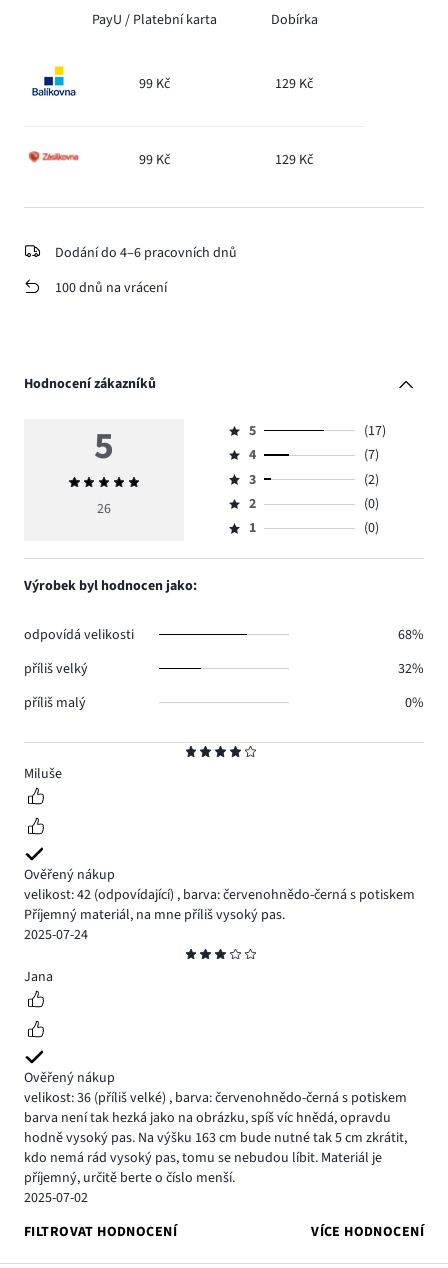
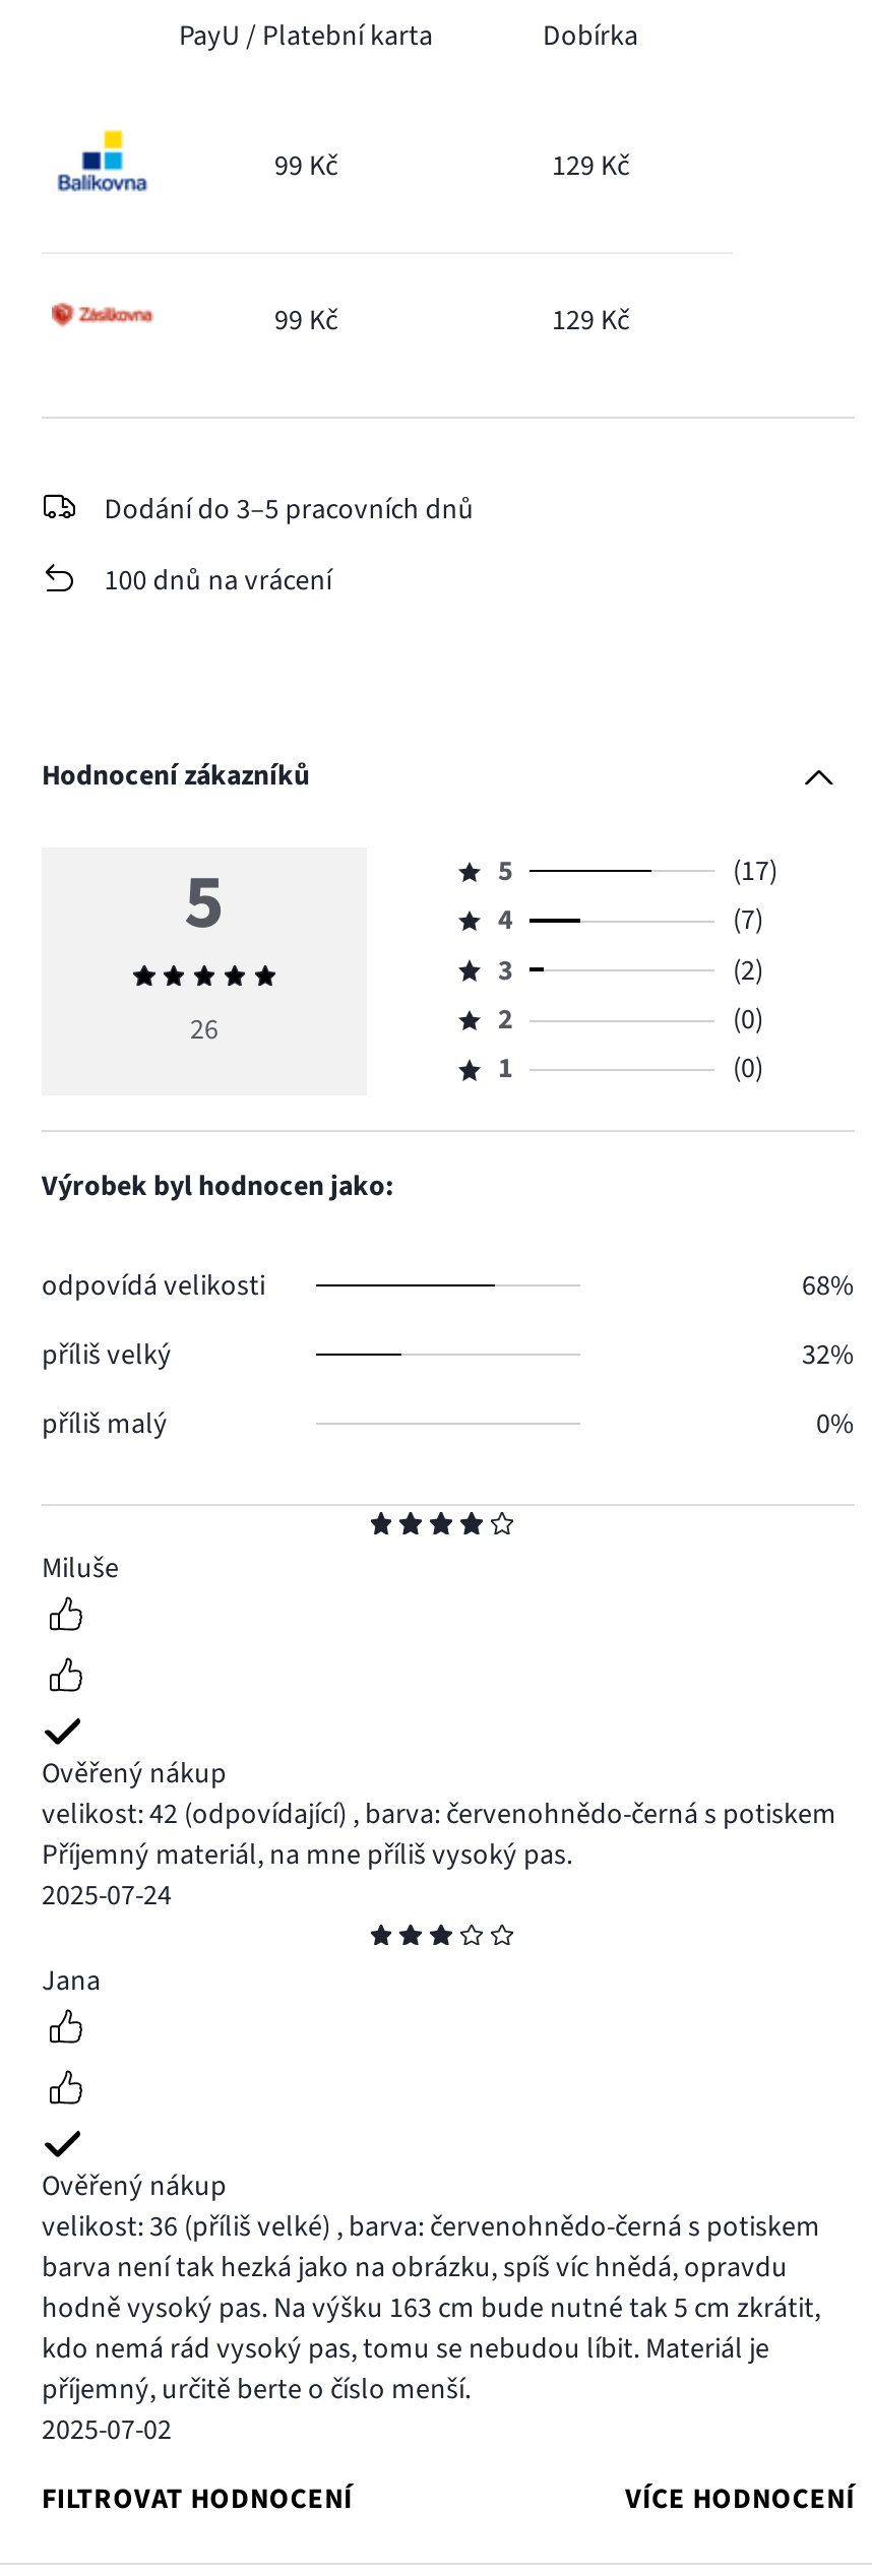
[55,243,237,263] Dodání do 4–6 pracovních dnů -> [104,491,474,531] Dodání do 3–5 pracovních dnů

